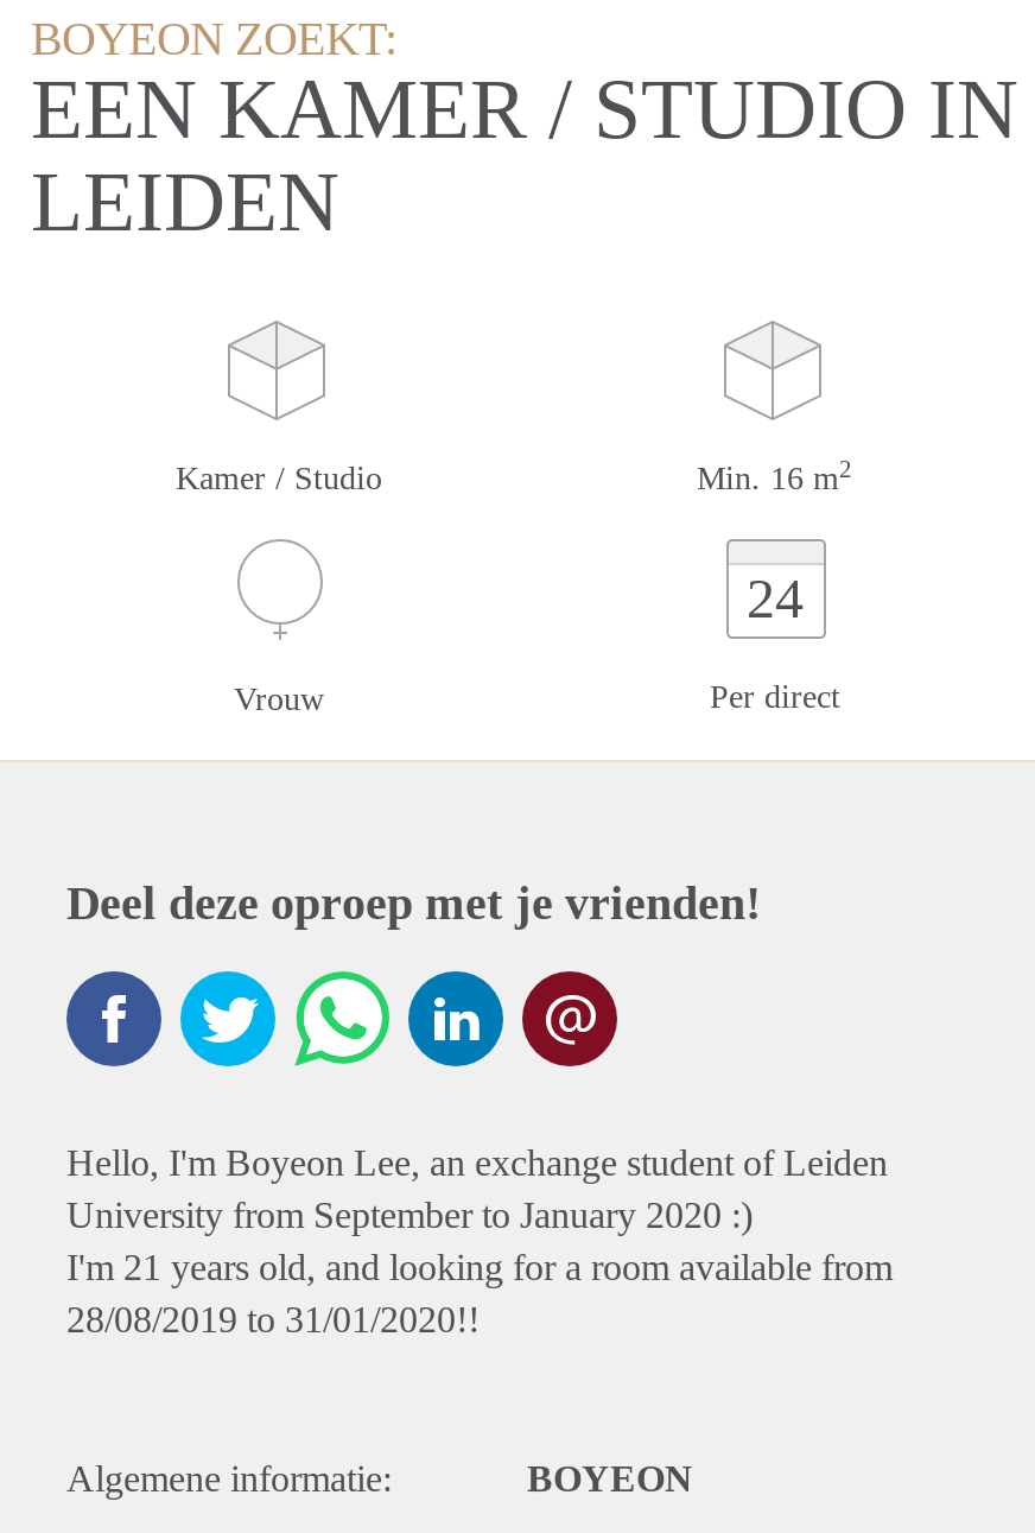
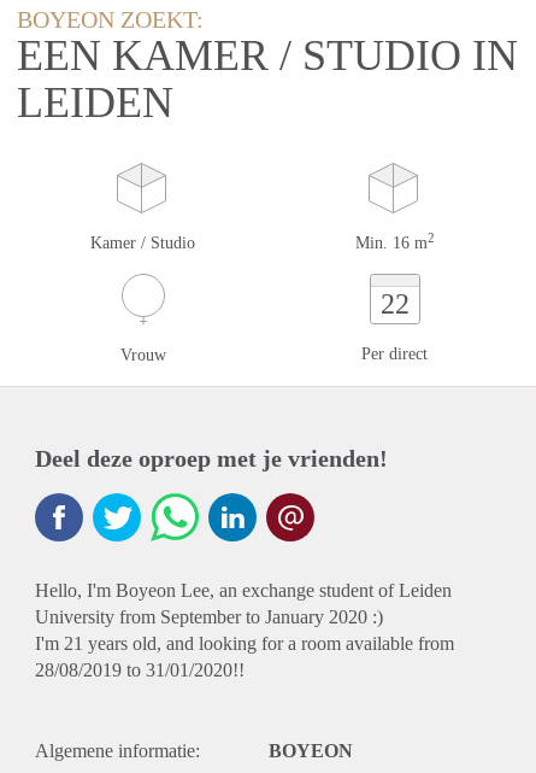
[747,568,804,629] 24 -> [380,288,409,320] 22

